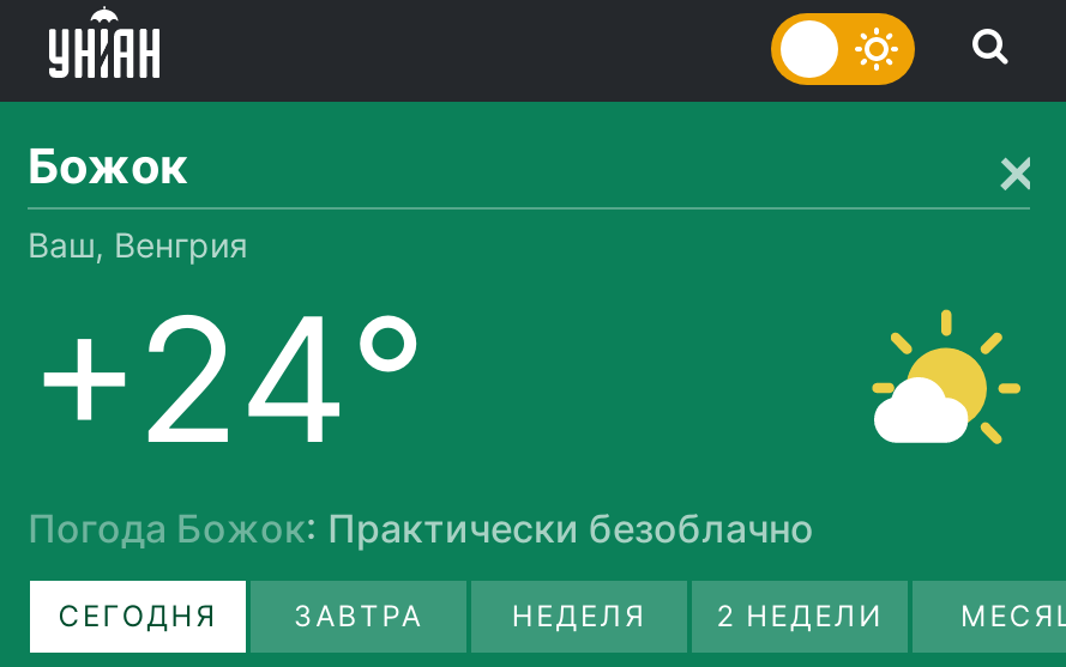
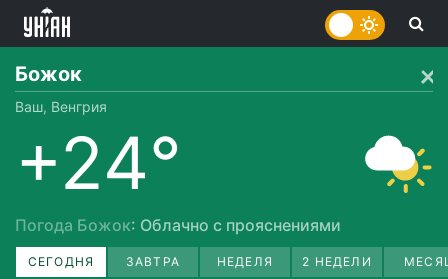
[867,308,1025,451] [image] -> [364,134,432,194] [image]
[28,504,814,552] Погода Божок: Практически безоблачно -> [15,215,341,235] Погода Божок: Облачно с прояснениями

